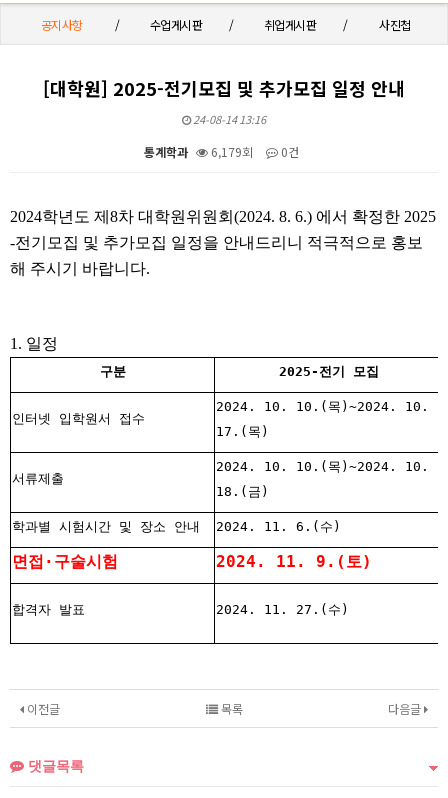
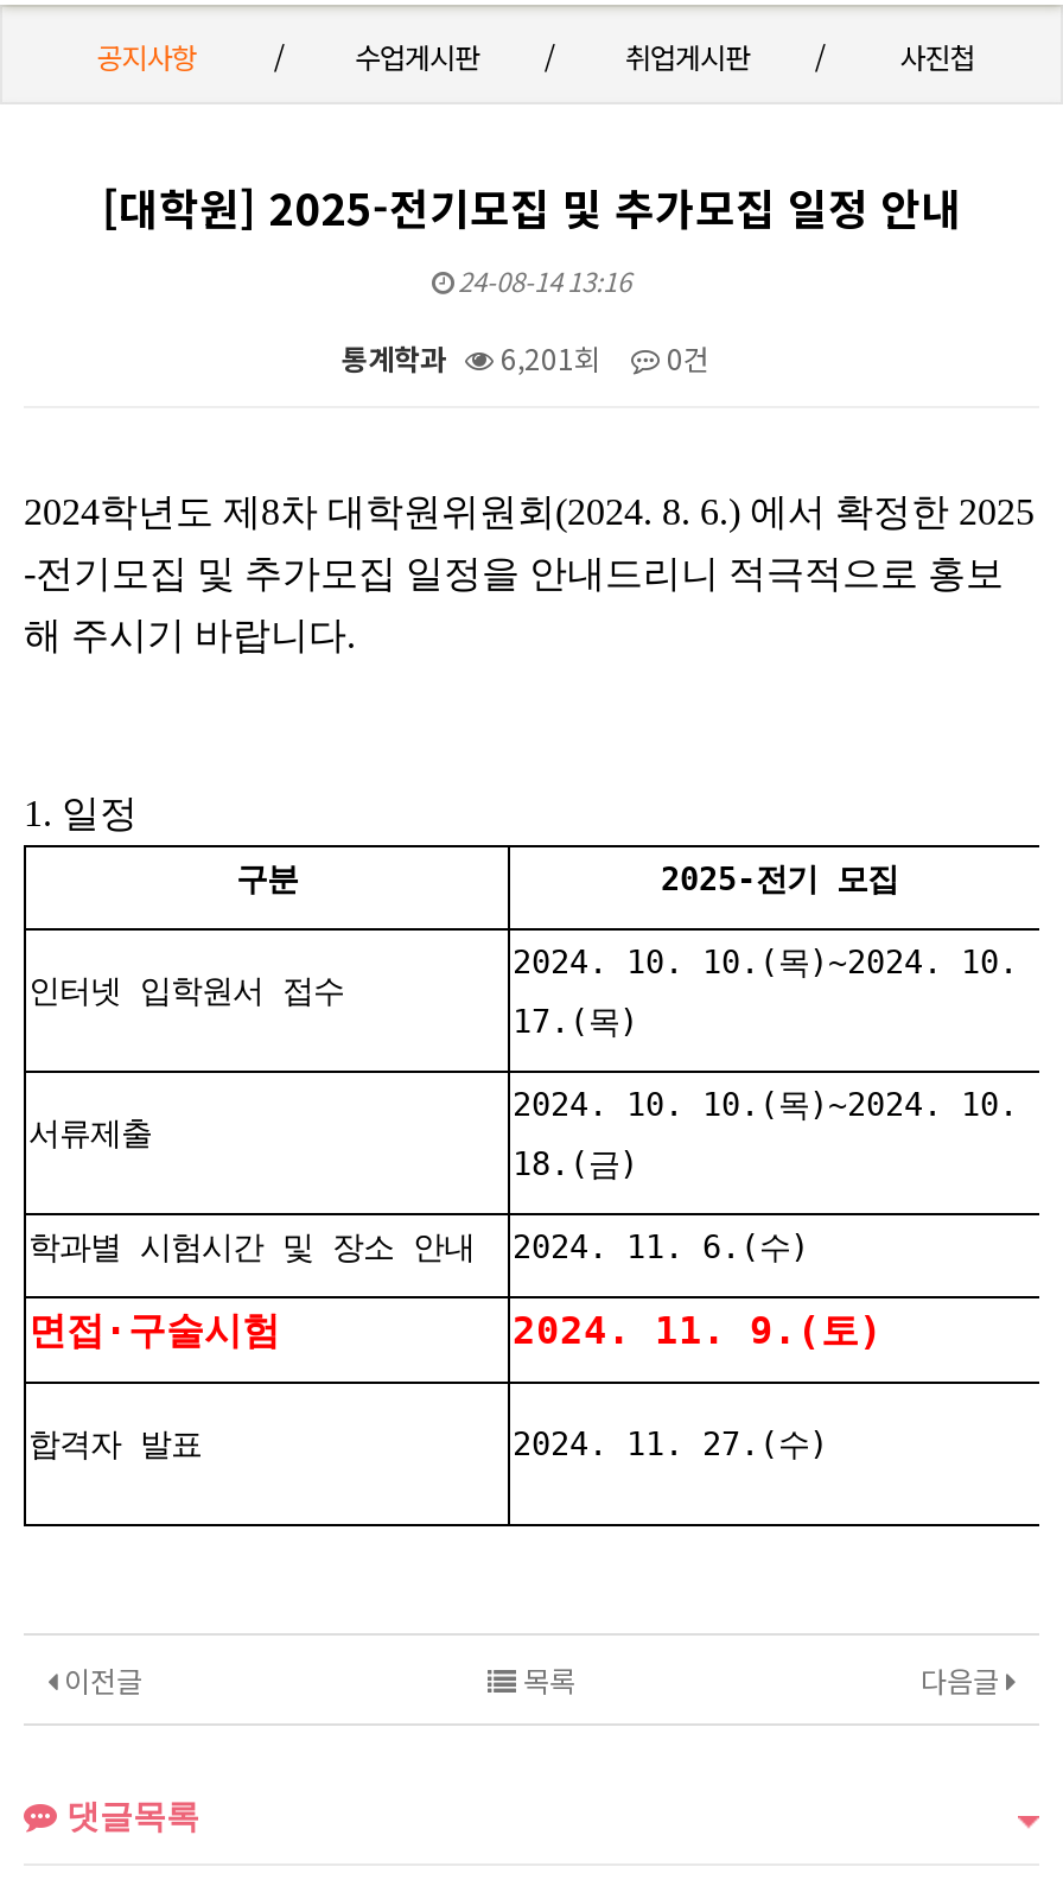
[144,143,299,160] 통계학과 6,179회 0건 -> [342,337,709,377] 통계학과 6,201회 0건

